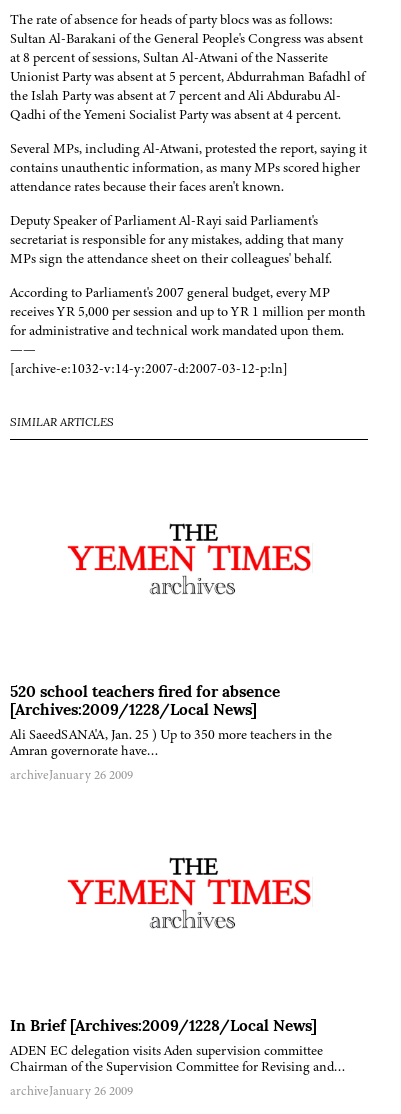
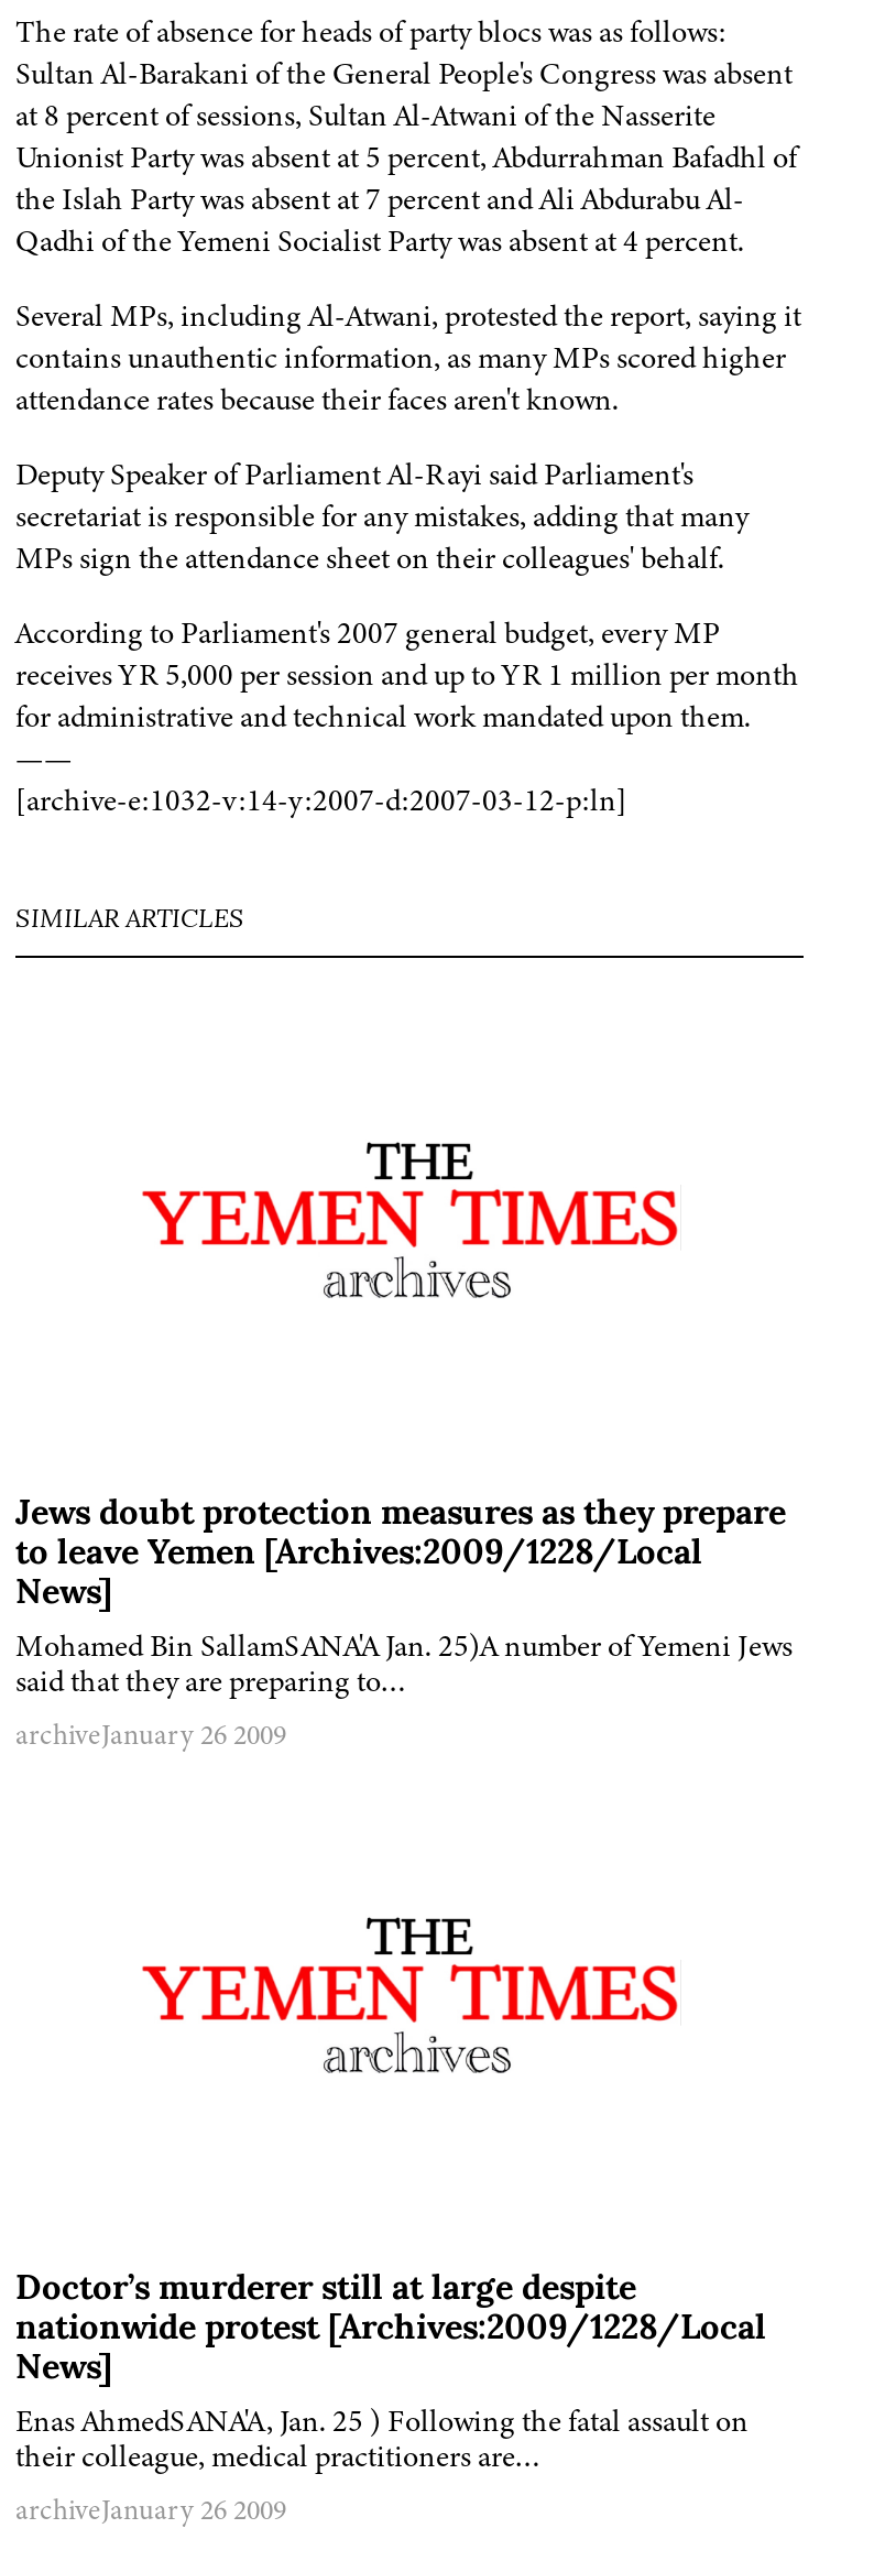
[10,685,332,760] 520 school teachers fired for absence | [Archives:2009/1228/Local News] | Ali SaeedSANA'A, Jan. 25 ) Up to 350 more teachers in the | Amran governorate have… -> [15,1498,793,1703] Jews doubt protection measures as they prepare | to leave Yemen [Archives:2009/1228/Local | News] | Mohamed Bin SallamSANA'A Jan. 25)A number of Yemeni Jews | said that they are preparing to…
[10,1019,346,1076] In Brief [Archives:2009/1228/Local News] | ADEN EC delegation visits Aden supervision committee | Chairman of the Supervision Committee for Revising and… -> [15,2273,766,2478] Doctor’s murderer still at large despite | nationwide protest [Archives:2009/1228/Local | News] | Enas AhmedSANA'A, Jan. 25 ) Following the fatal assault on | their colleague, medical practitioners are…

